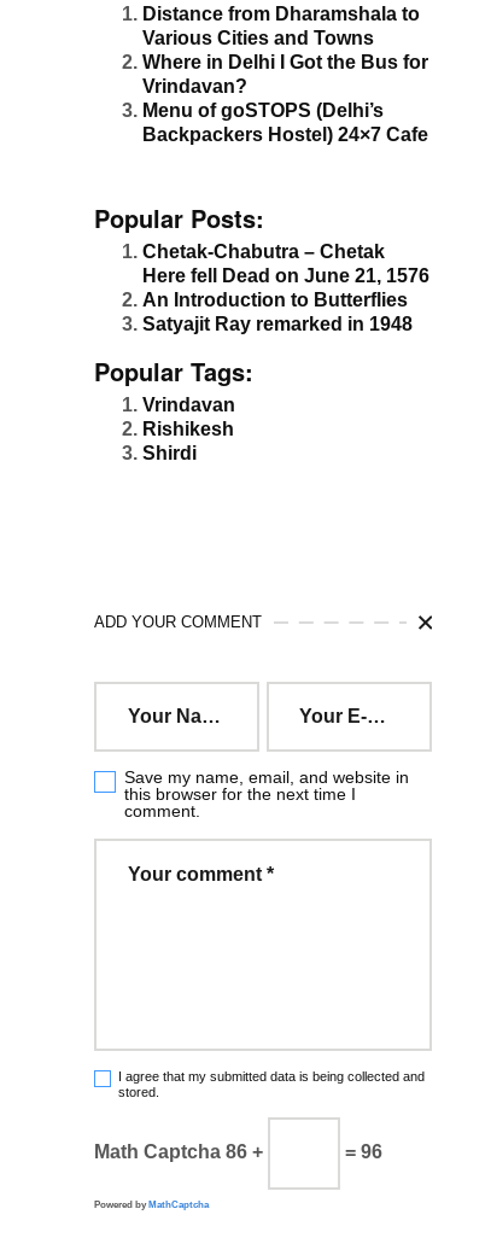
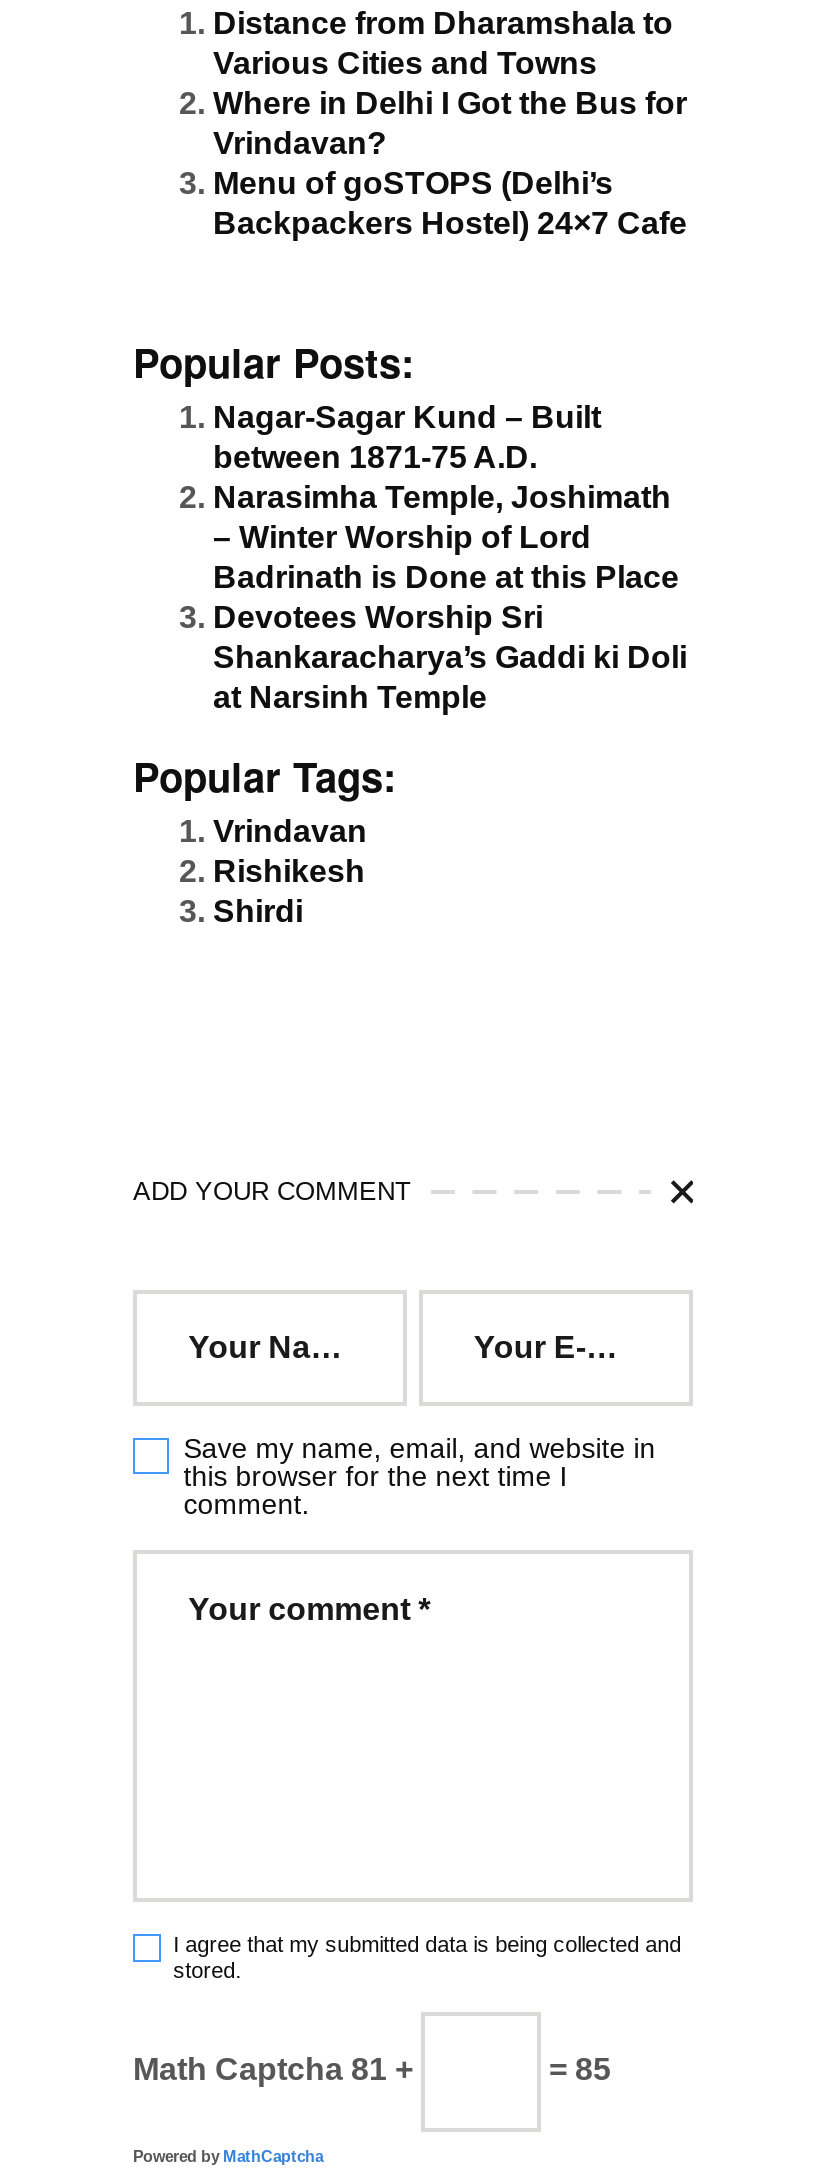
[142,242,429,334] Chetak-Chabutra – Chetak | Here fell Dead on June 21, 1576 | An Introduction to Butterflies | Satyajit Ray remarked in 1948 -> [213,400,687,714] Nagar-Sagar Kund – Built | between 1871-75 A.D. | Narasimha Temple, Joshimath | – Winter Worship of Lord | Badrinath is Done at this Place | Devotees Worship Sri | Shankaracharya’s Gaddi ki Doli | at Narsinh Temple
[94,1142,268,1162] Math Captcha 86 + -> [133,2053,421,2087] Math Captcha 81 +
[340,1142,382,1162] = 96 -> [541,2053,611,2087] = 85

